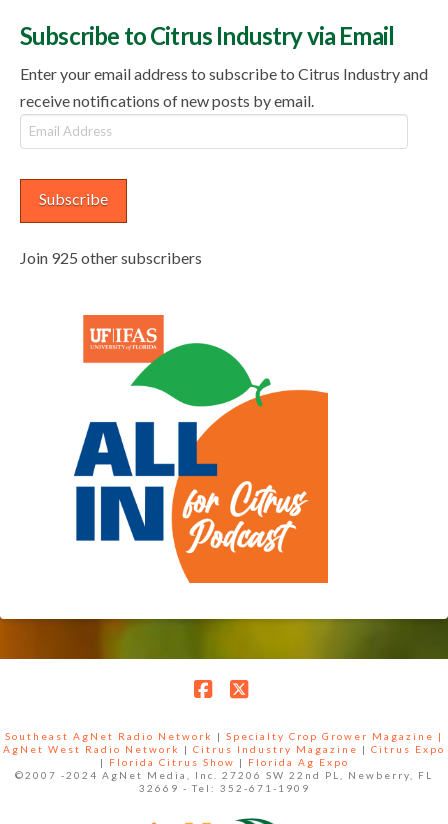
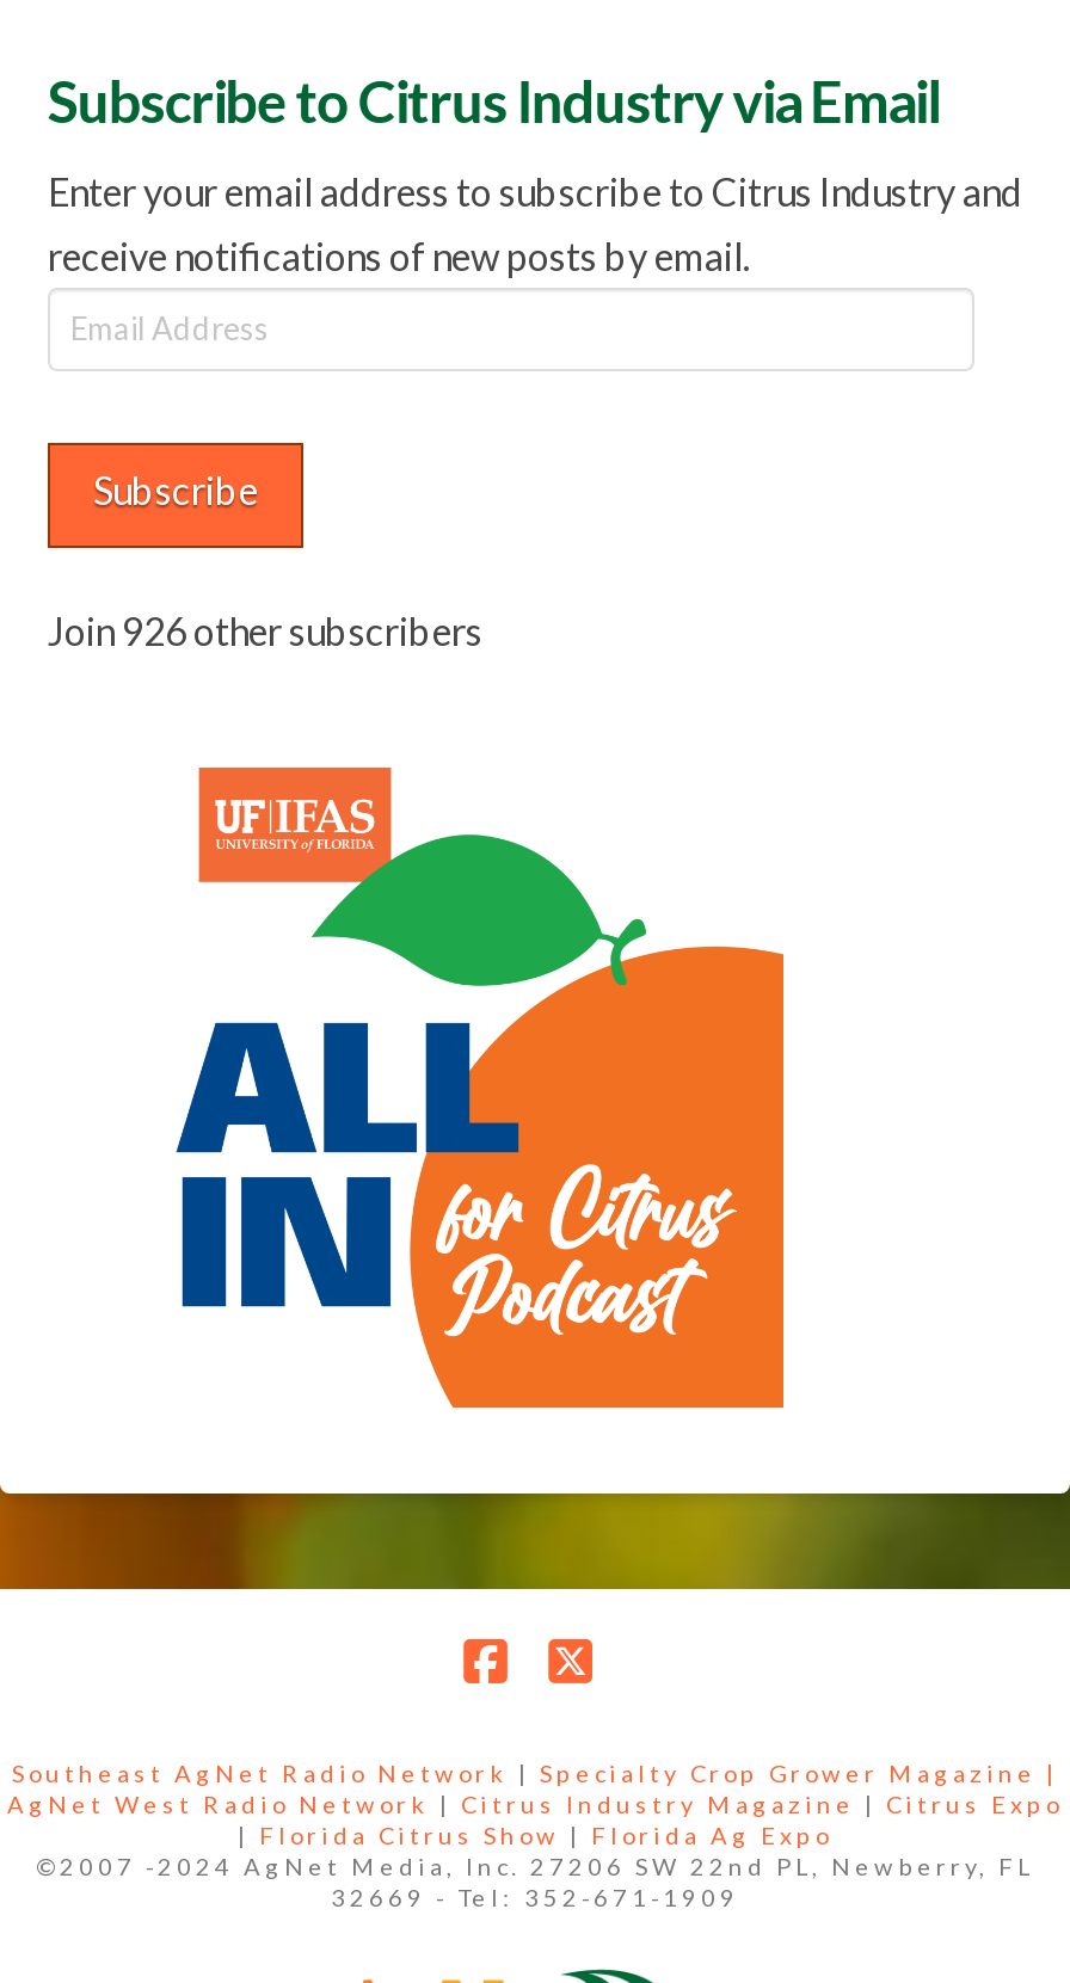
[20,248,202,267] Join 925 other subscribers -> [48,607,482,652] Join 926 other subscribers

